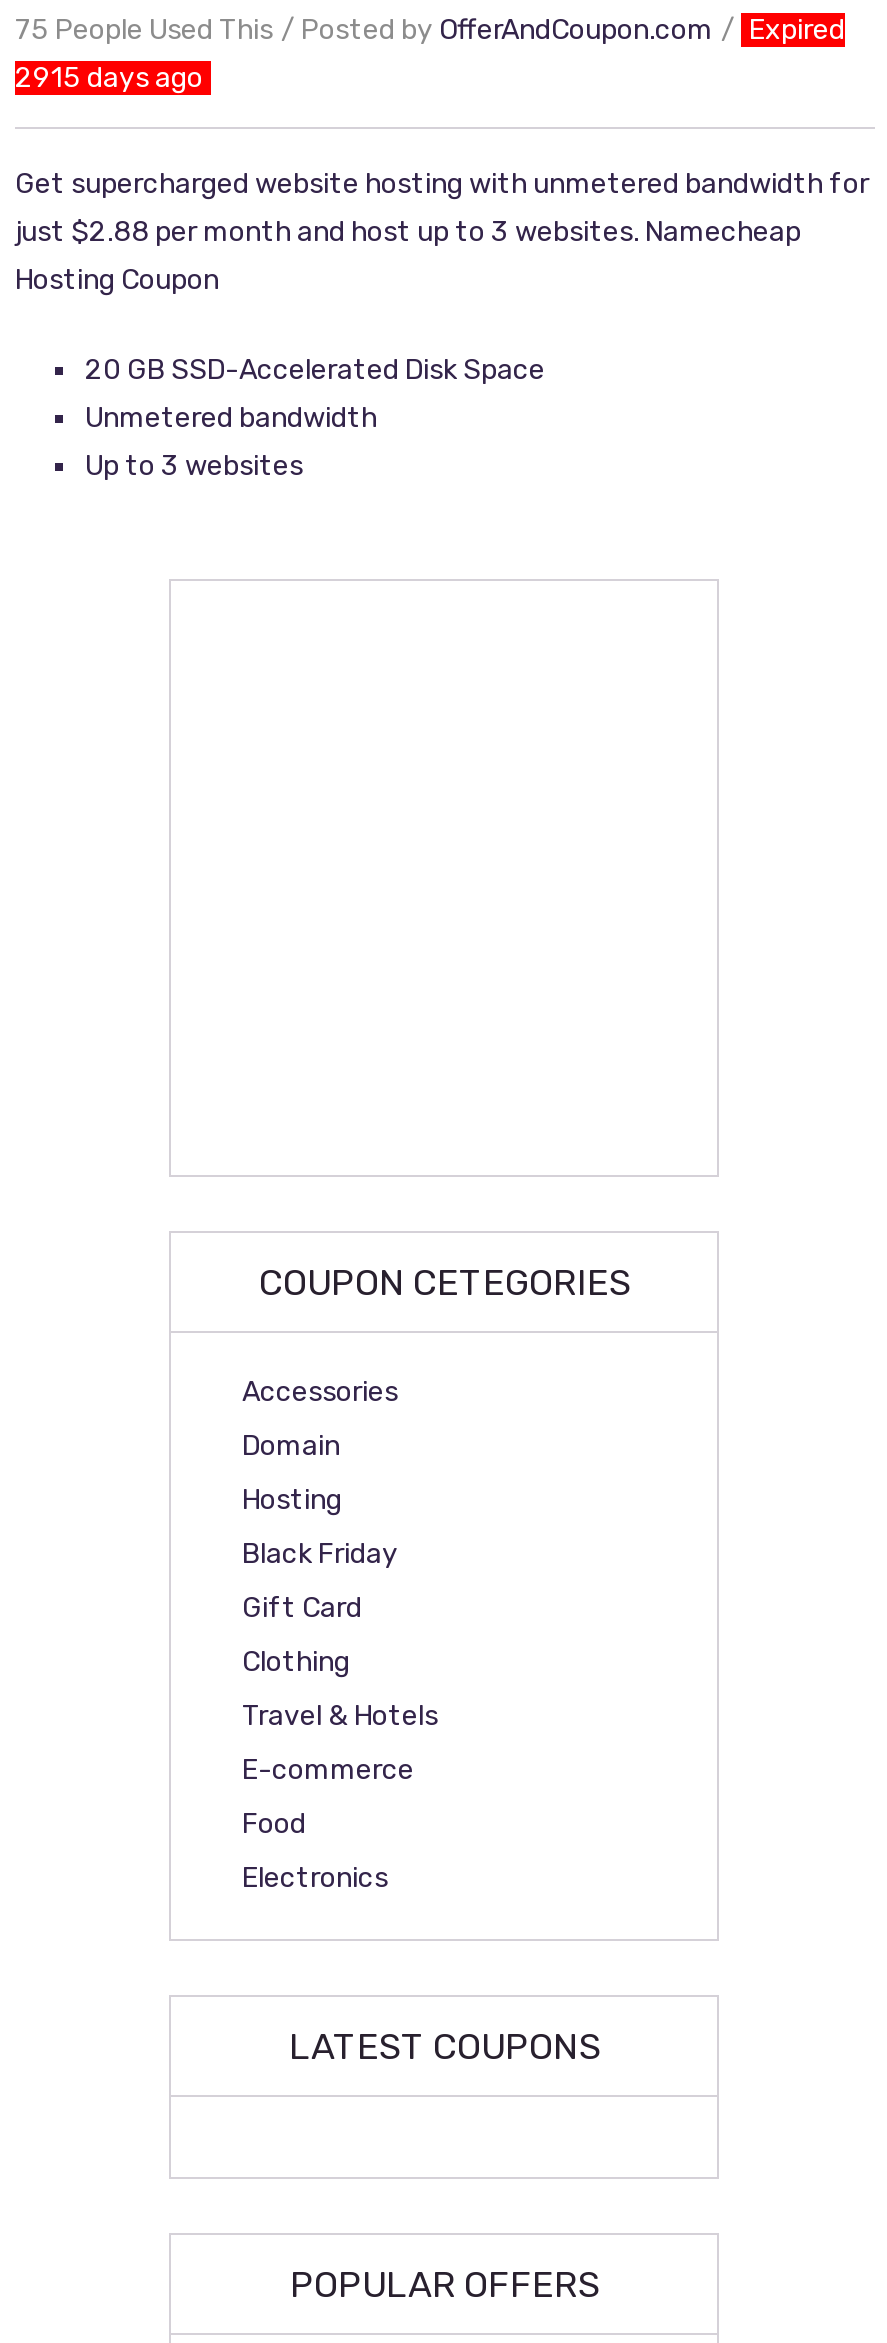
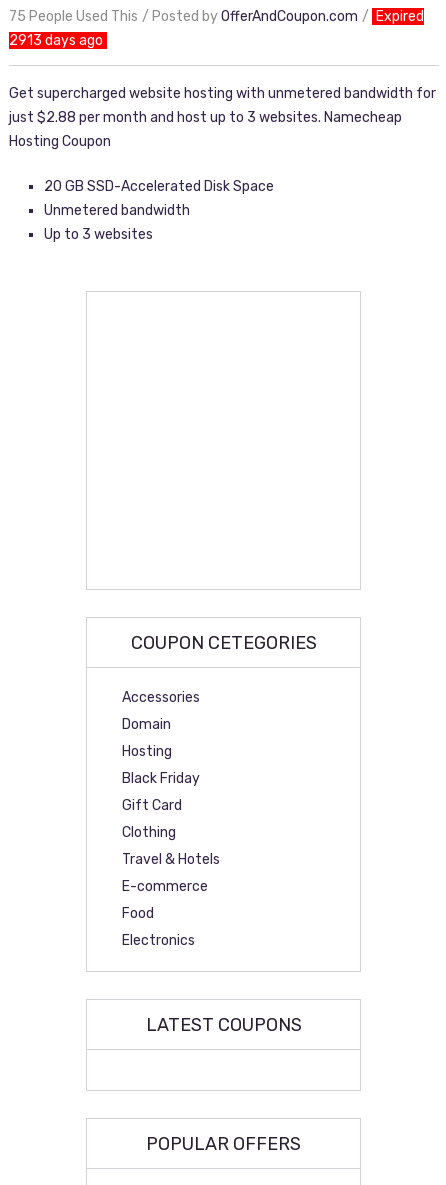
[15,61,203,95] 2915 days ago -> [9,32,103,49] 2913 days ago

